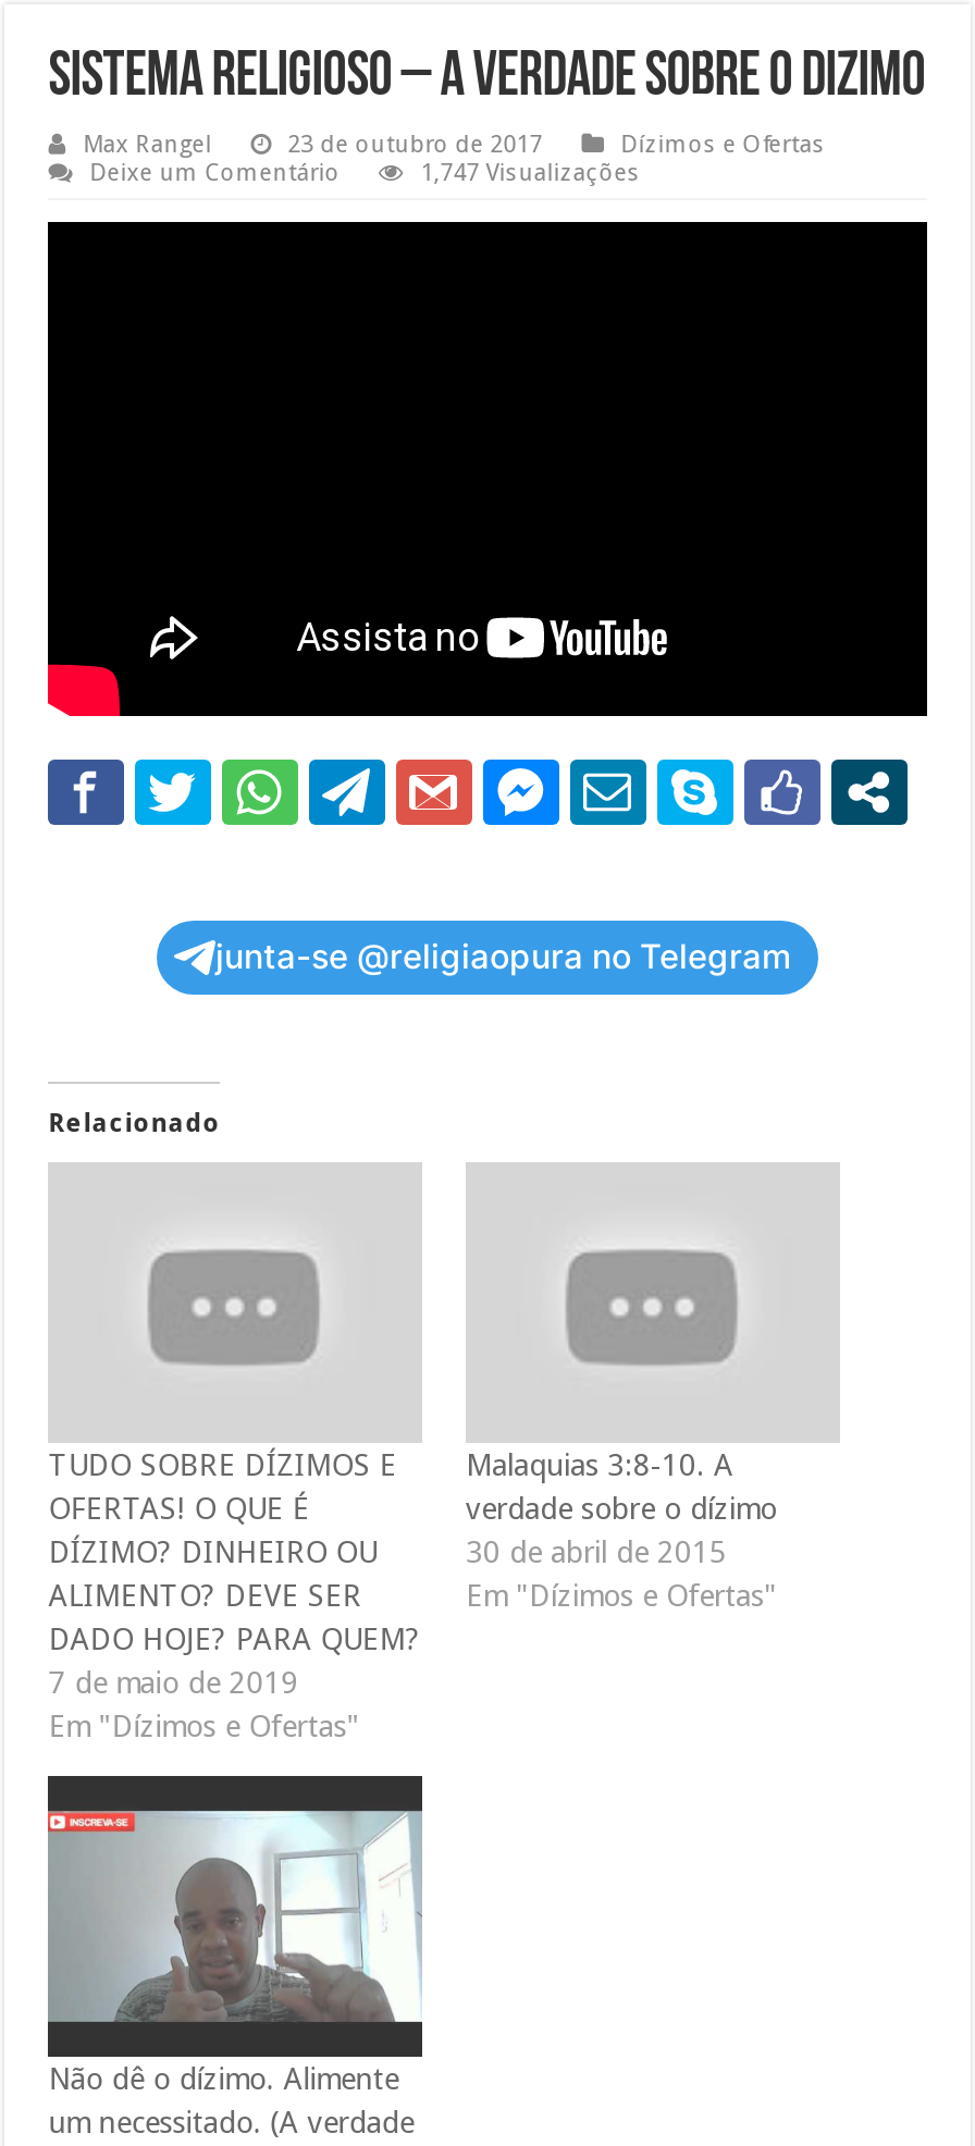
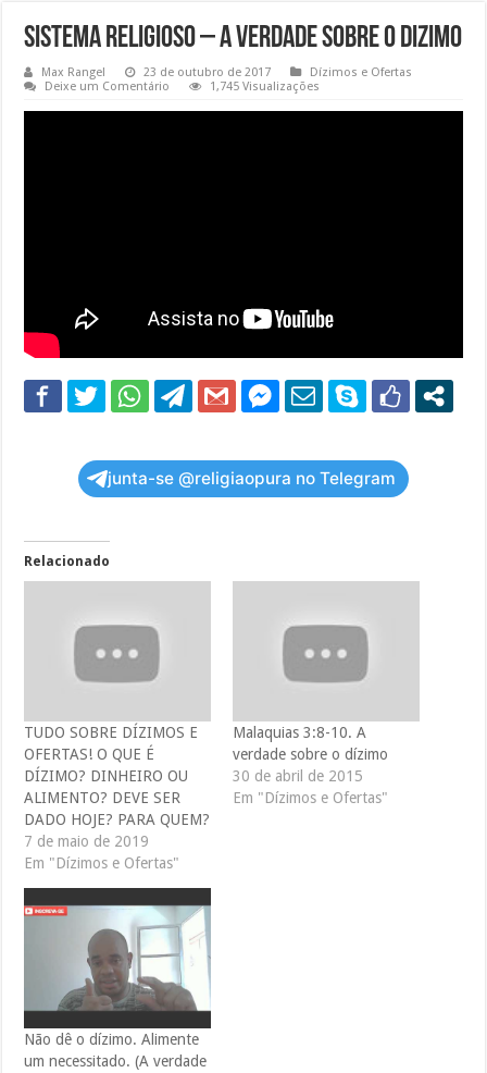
[420,159,640,187] 1,747 Visualizações -> [210,79,320,94] 1,745 Visualizações

